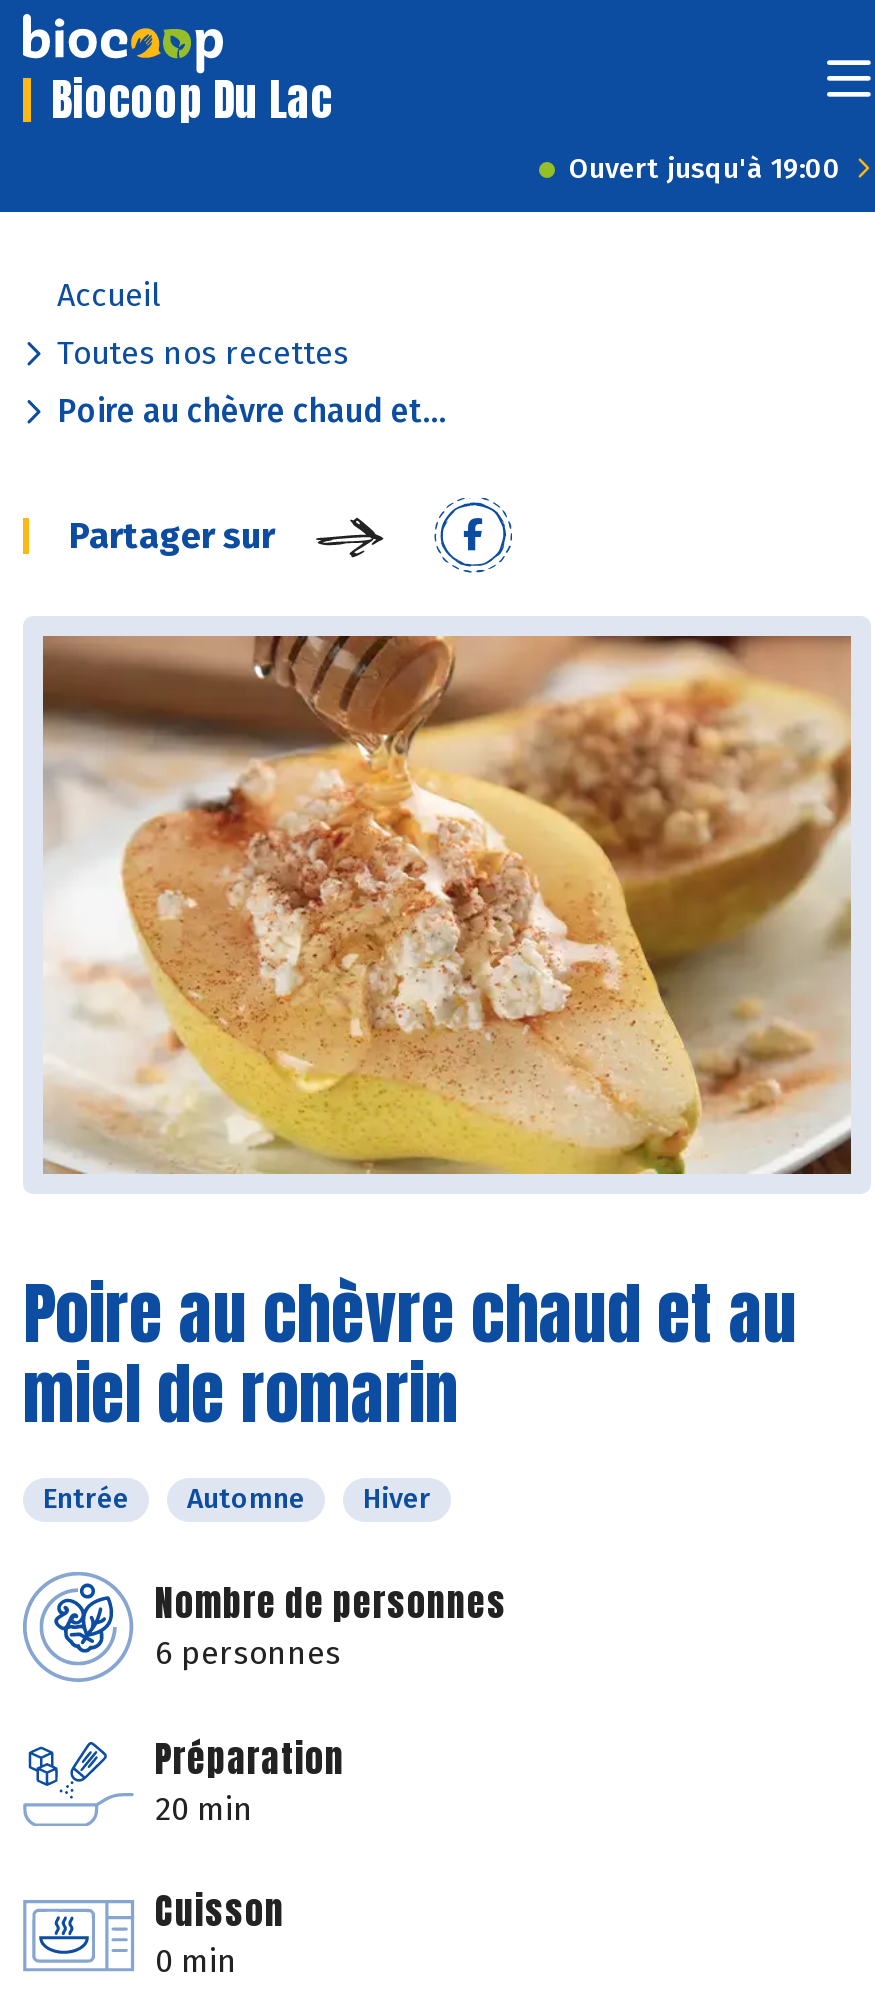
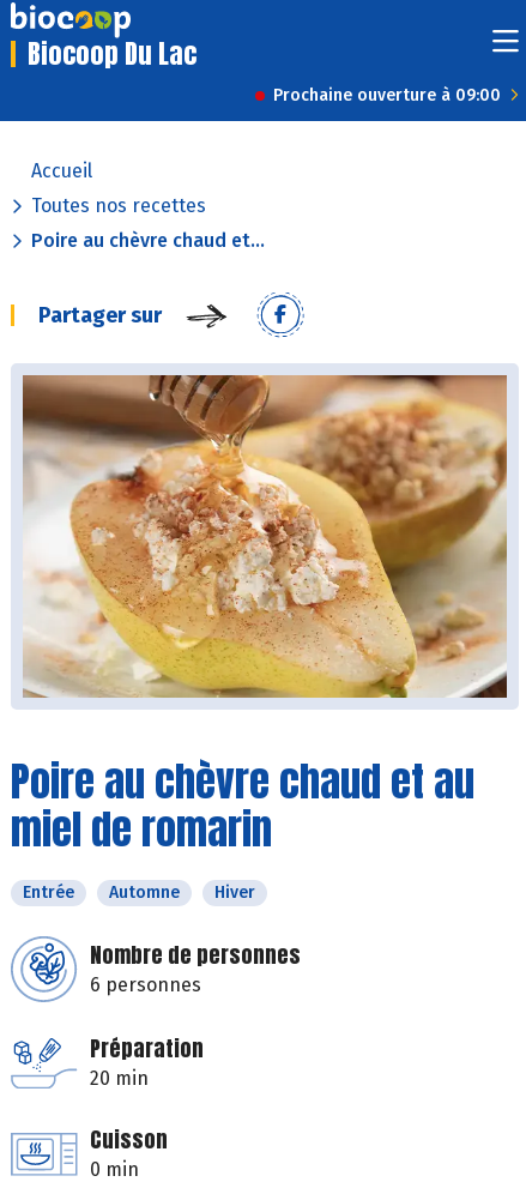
[569,152,841,186] Ouvert jusqu'à 19:00 -> [273,85,501,105] Prochaine ouverture à 09:00

